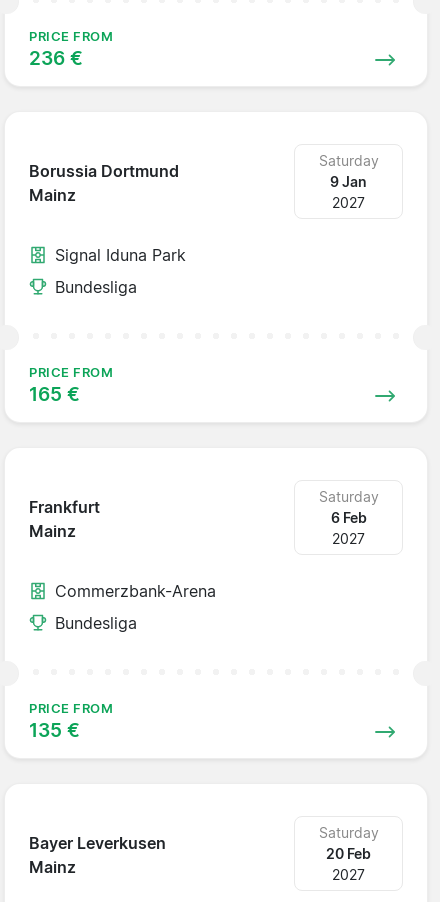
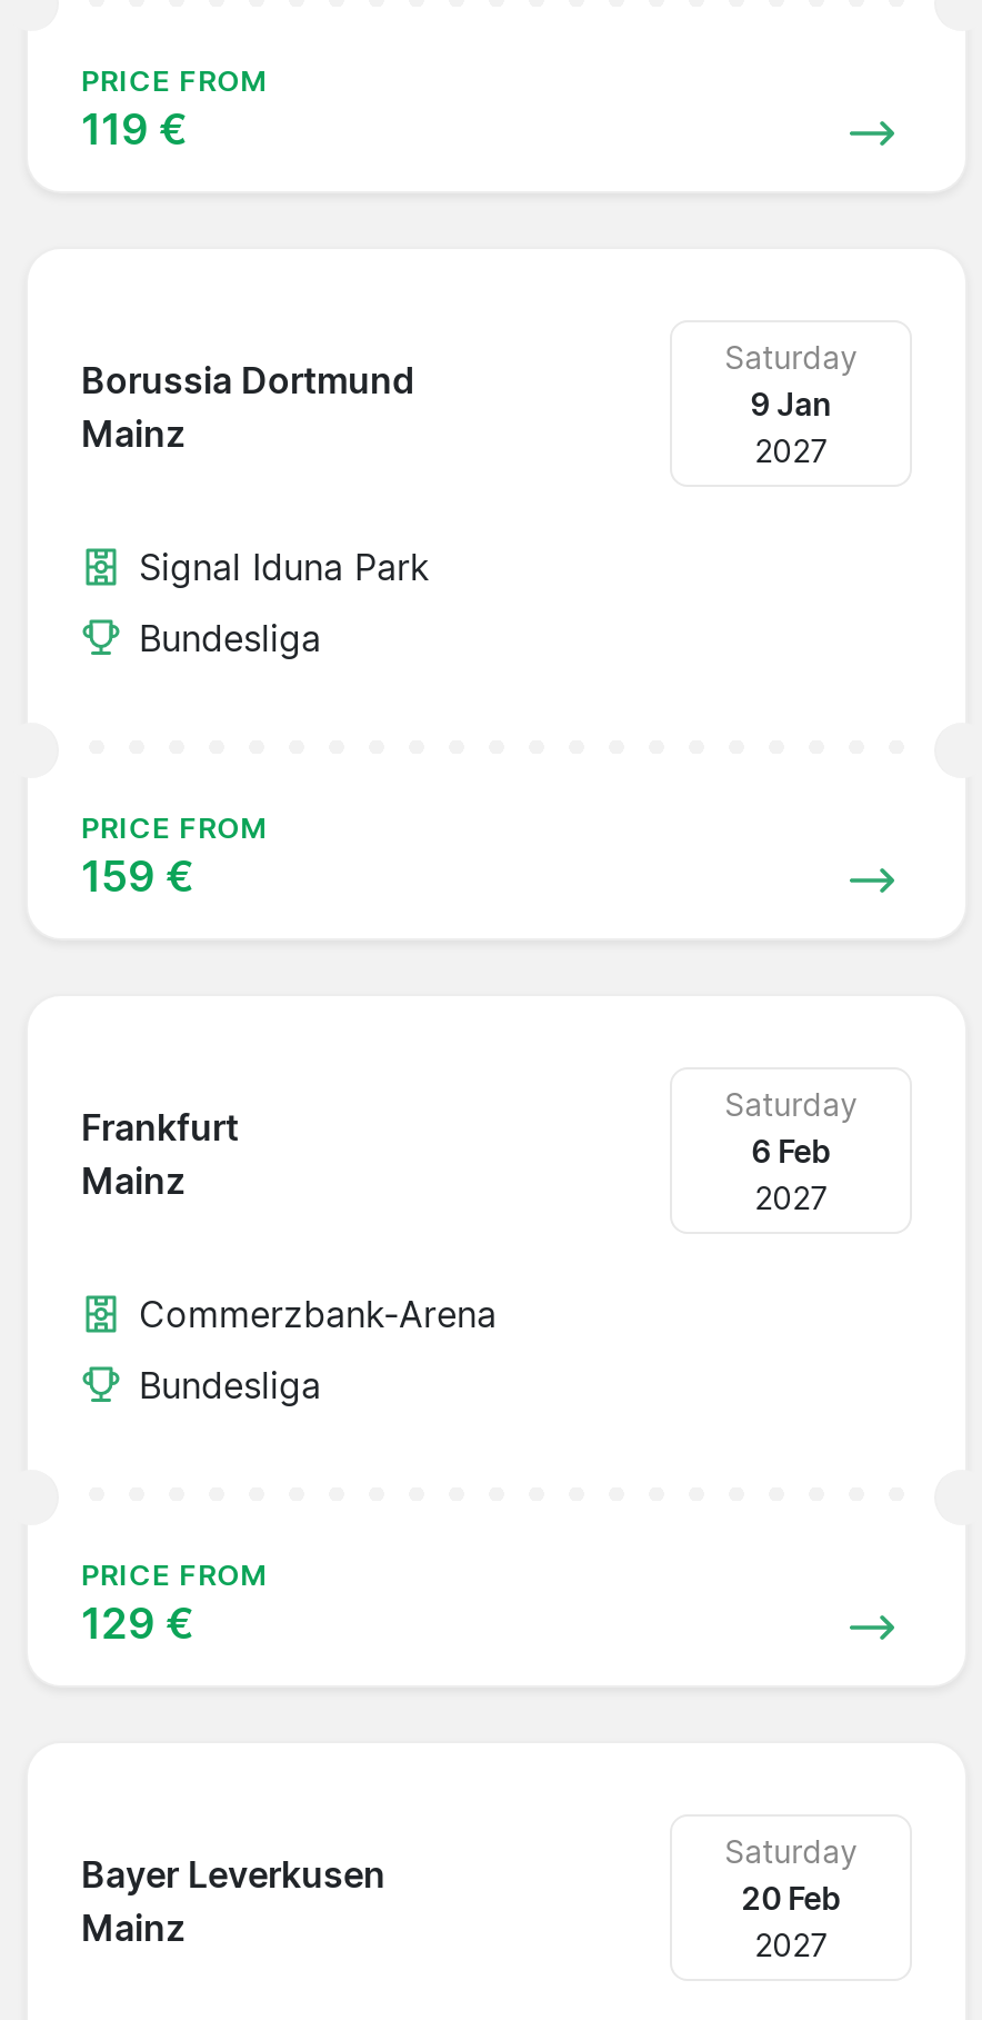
[29,46,83,70] 236 € -> [81,101,188,155] 119 €
[29,382,80,406] 165 € -> [81,848,194,902] 159 €
[29,718,80,742] 135 € -> [81,1596,194,1649] 129 €

